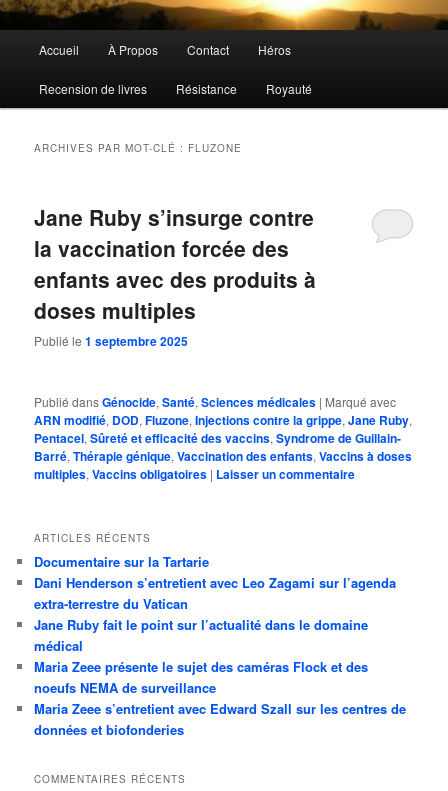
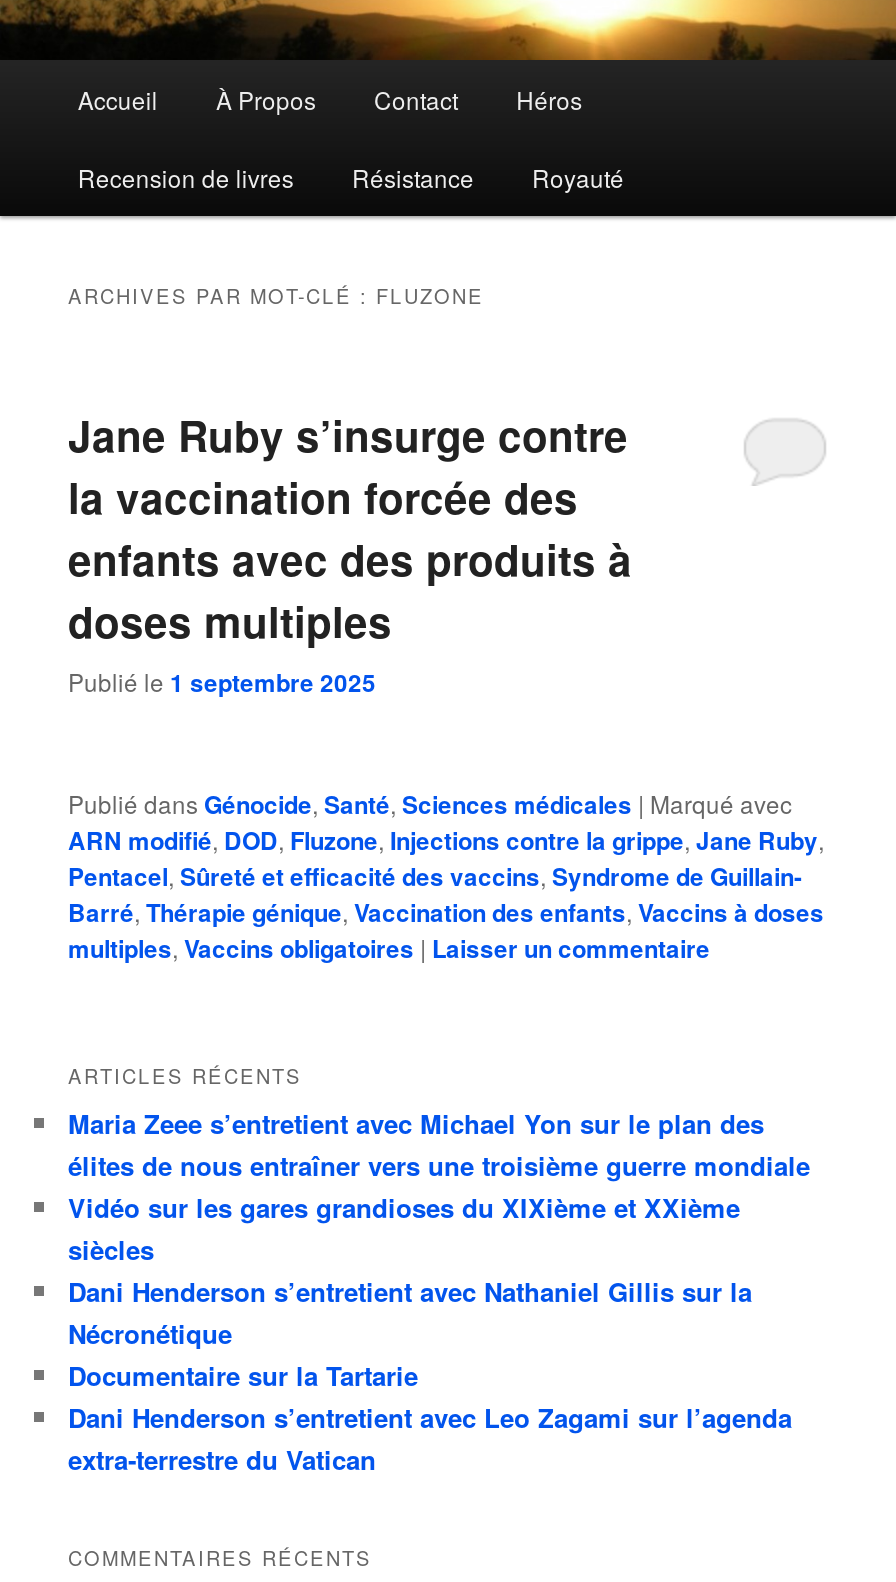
none -> [68,1104,810,1352] Maria Zeee s’entretient avec Michael Yon sur le plan des | élites de nous entraîner vers une troisième guerre mondiale | Vidéo sur les gares grandioses du XIXième et XXième | siècles | Dani Henderson s’entretient avec Nathaniel Gillis sur la | Nécronétique
moved [34,552,396,613] -> [68,1356,792,1478]: Documentaire sur la Tartarie | Dani Henderson s’entretient avec Leo Zagami sur l’agenda | extra-terrestre du Vatican
[34,615,406,739] Jane Ruby fait le point sur l’actualité dans le domaine | médical | Maria Zeee présente le sujet des caméras Flock et des | noeufs NEMA de surveillance | Maria Zeee s’entretient avec Edward Szall sur les centres de | données et biofonderies -> none

